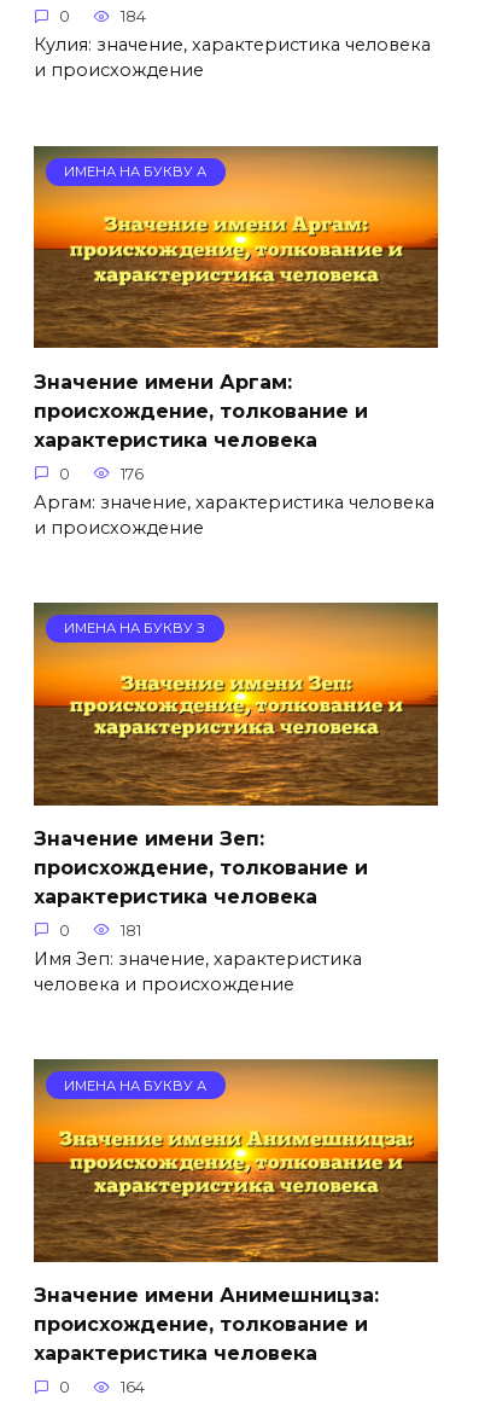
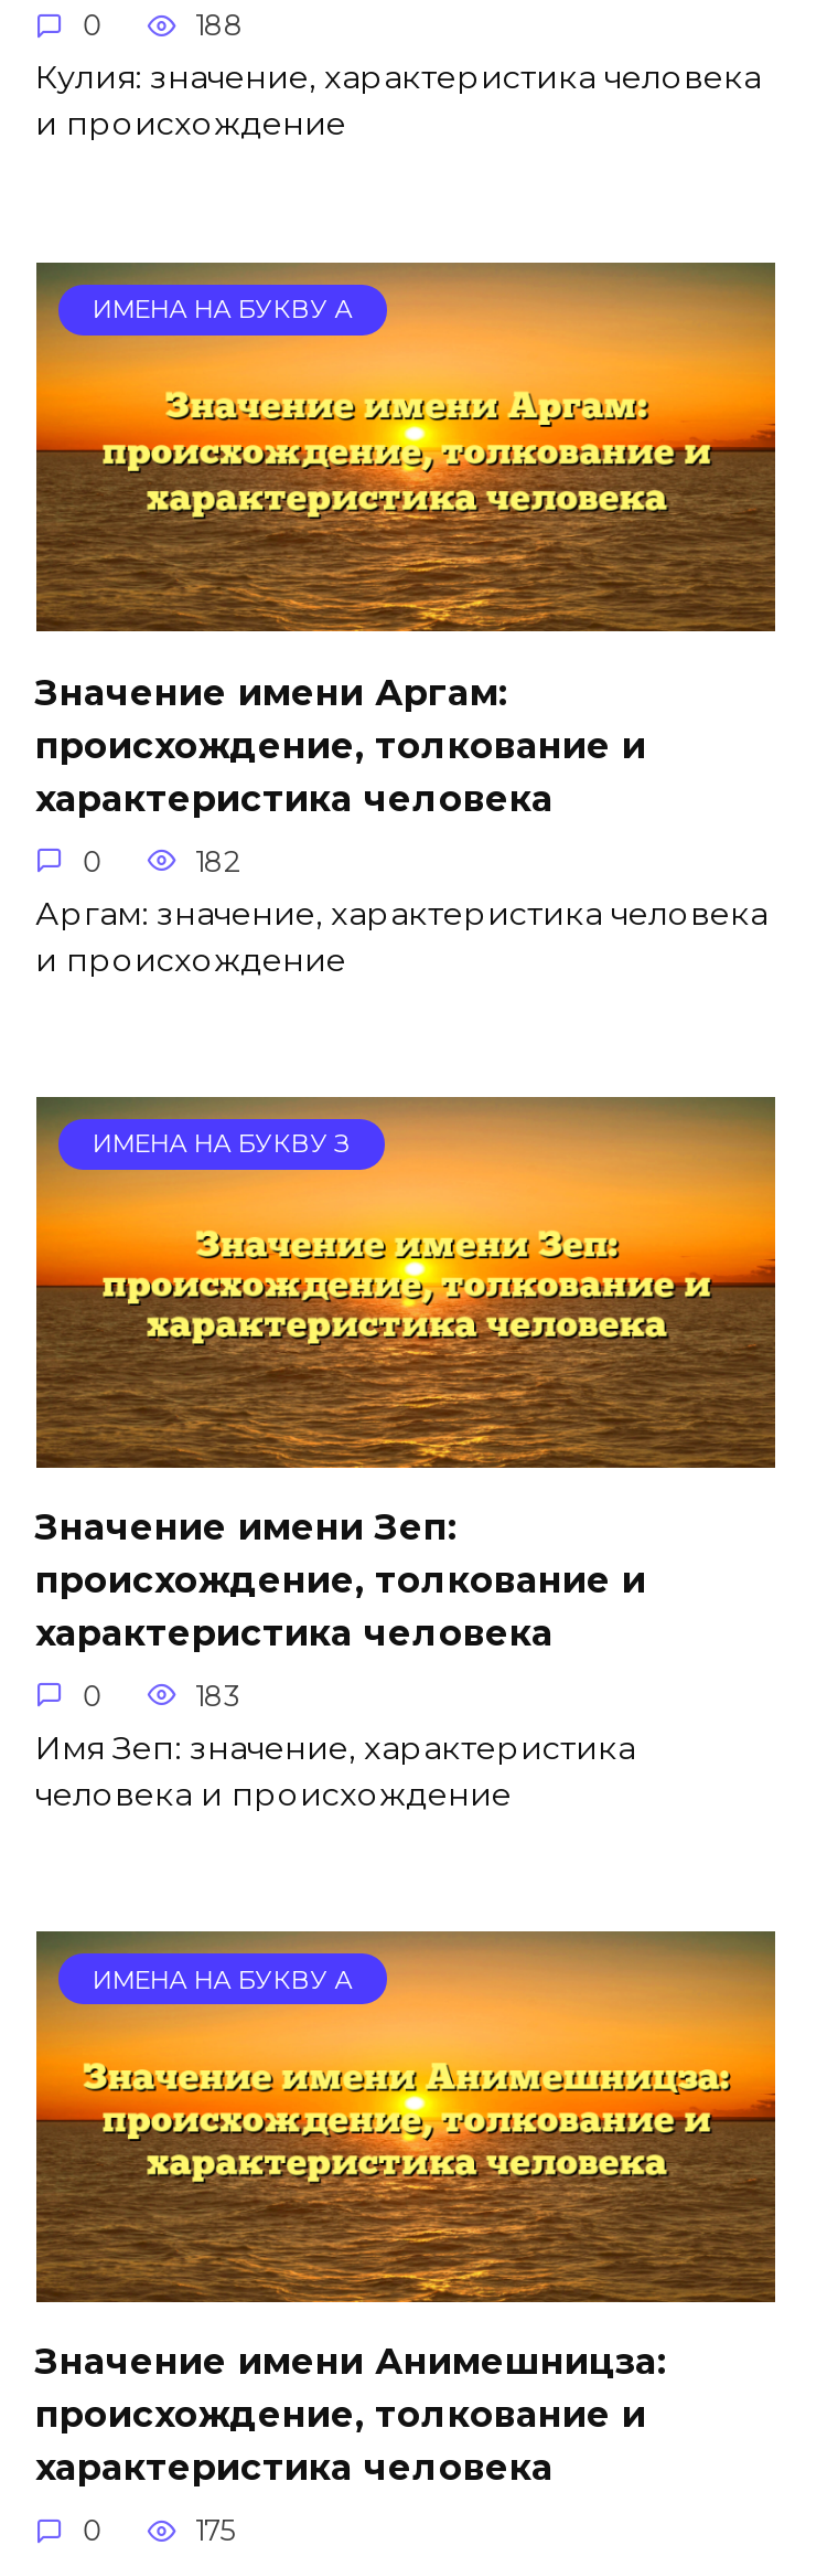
[121,8,146,26] 184 -> [195,10,244,43] 188
[121,465,144,483] 176 -> [195,845,239,878] 182
[121,922,141,940] 181 -> [195,1680,241,1713] 183
[121,1378,145,1396] 164 -> [195,2515,235,2548] 175

